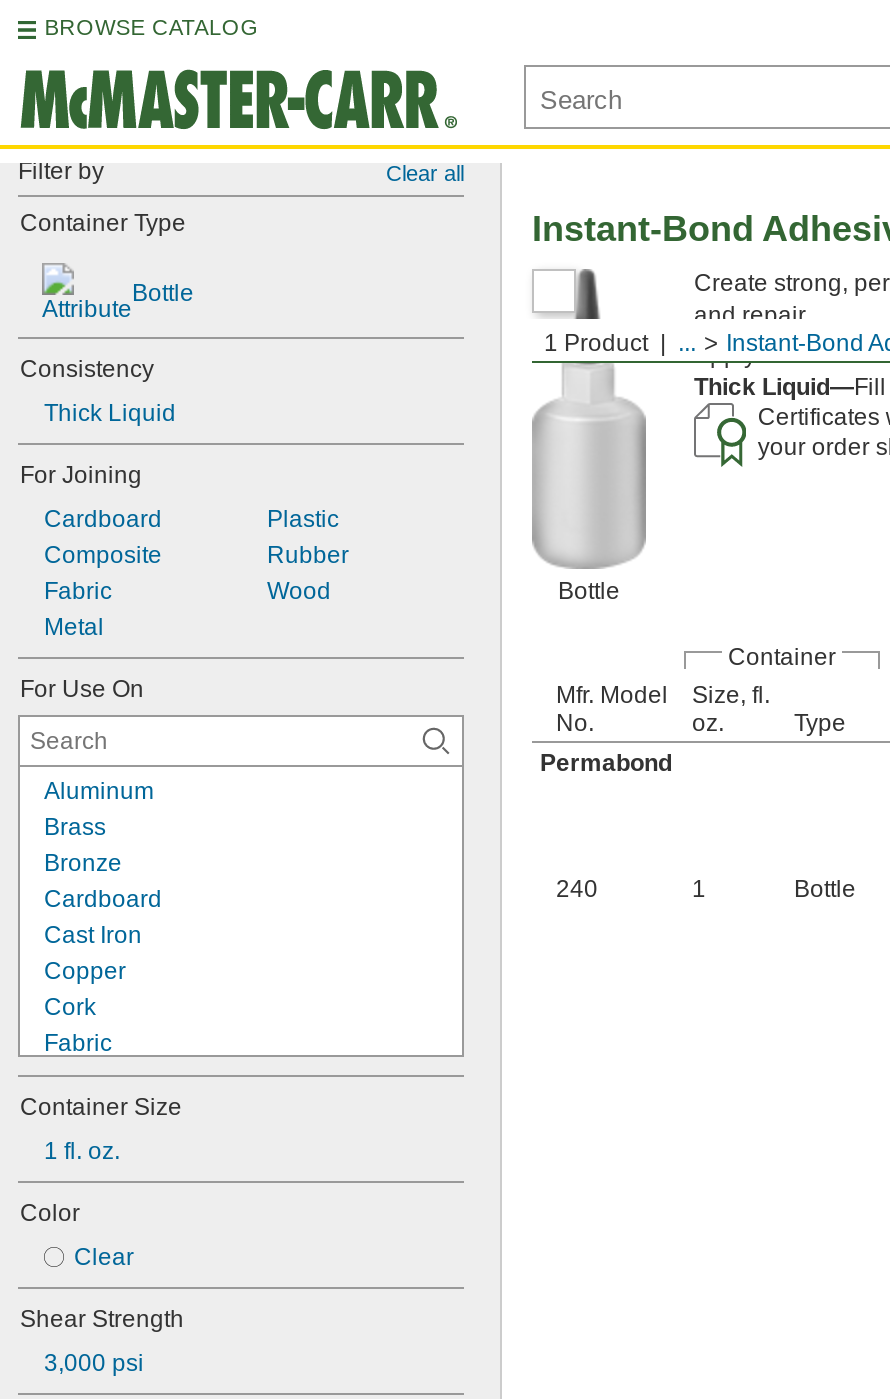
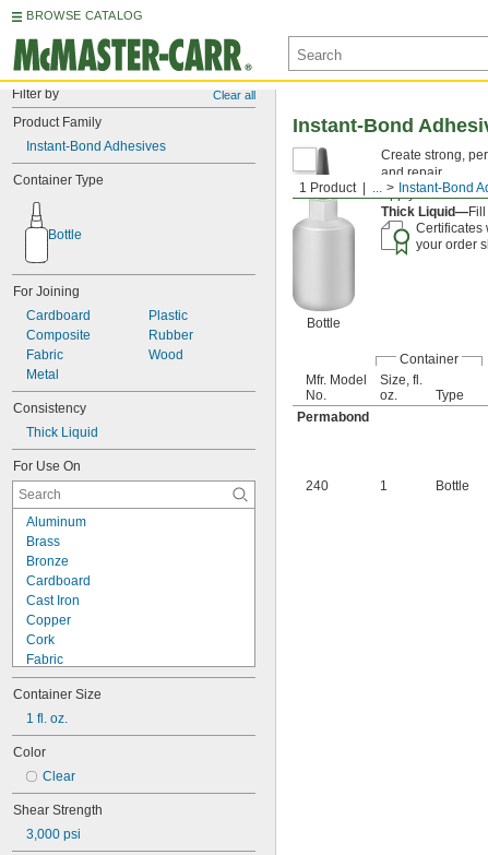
none -> [13,115,166,154] Product Family | Instant-Bond Adhesives
moved [20,355,176,427] -> [13,401,98,440]: Consistency | Thick Liquid

